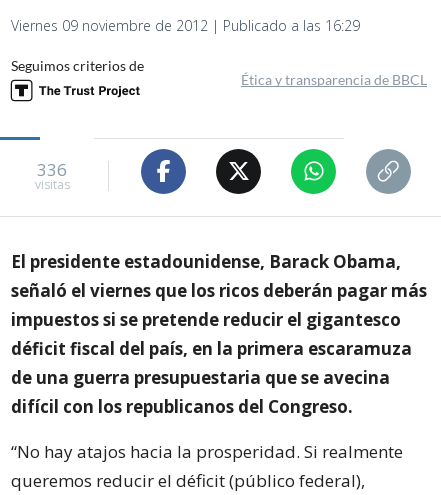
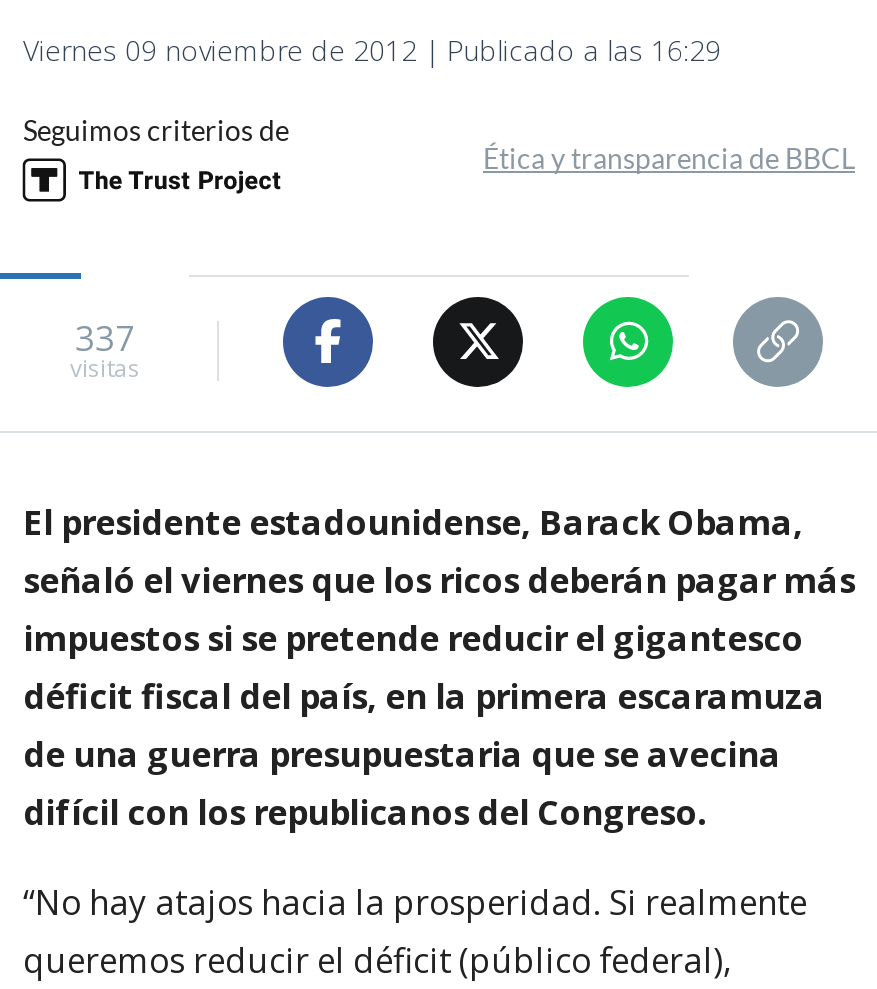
[37,158,67,181] 336 -> [75,316,135,362] 337

